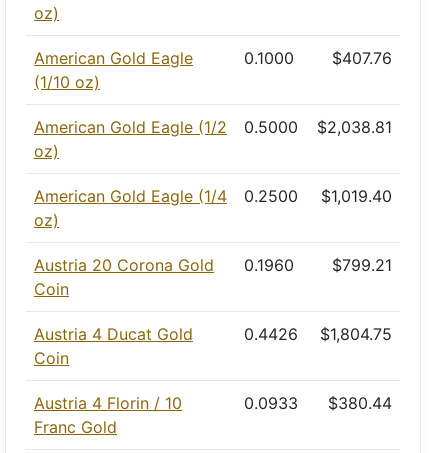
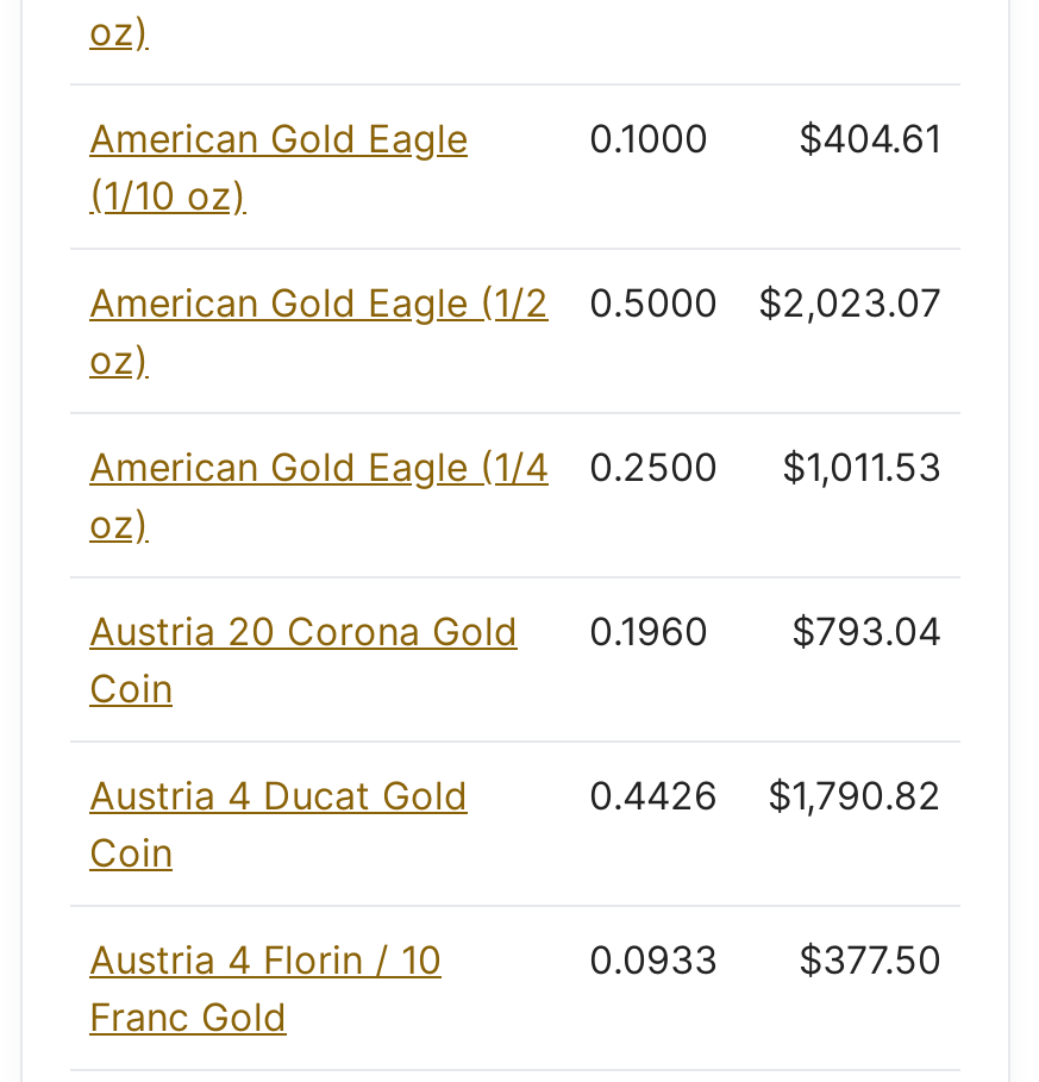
[244,48,392,68] 0.1000 $407.76 -> [589,114,941,161] 0.1000 $404.61
[34,117,392,137] American Gold Eagle (1/2 0.5000 $2,038.81 -> [89,278,941,326] American Gold Eagle (1/2 0.5000 $2,023.07
[34,186,392,206] American Gold Eagle (1/4 0.2500 $1,019.40 -> [89,442,941,490] American Gold Eagle (1/4 0.2500 $1,011.53
[34,255,392,275] Austria 20 Corona Gold 0.1960 $799.21 -> [89,607,941,654] Austria 20 Corona Gold 0.1960 $793.04
[244,324,392,344] 0.4426 $1,804.75 -> [589,771,941,818] 0.4426 $1,790.82
[244,393,392,413] 0.0933 $380.44 -> [589,935,941,983] 0.0933 $377.50

